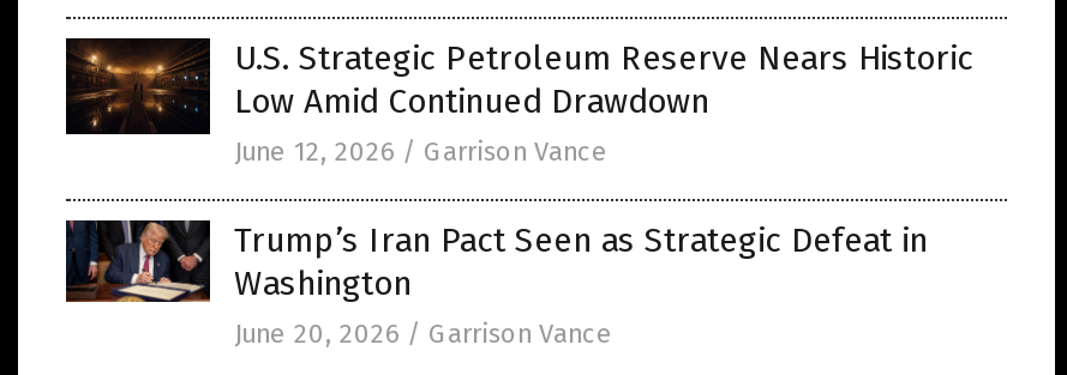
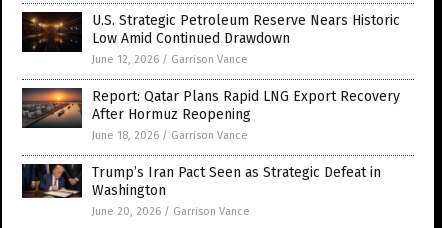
none -> [22,88,400,142] [image] | Report: Qatar Plans Rapid LNG Export Recovery | After Hormuz Reopening | June 18, 2026 / Garrison Vance

